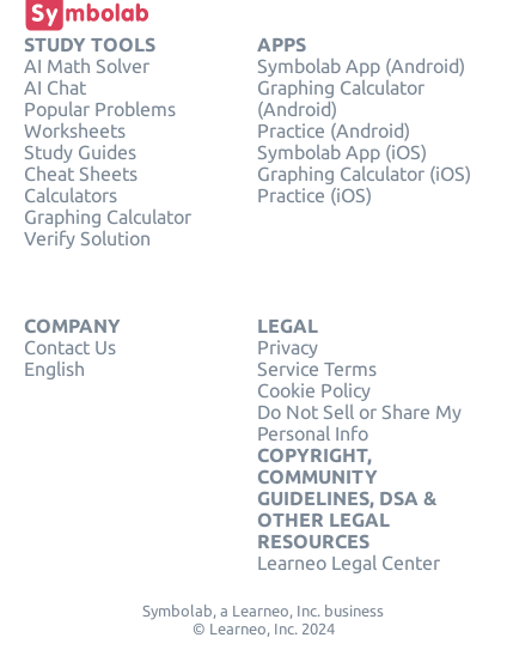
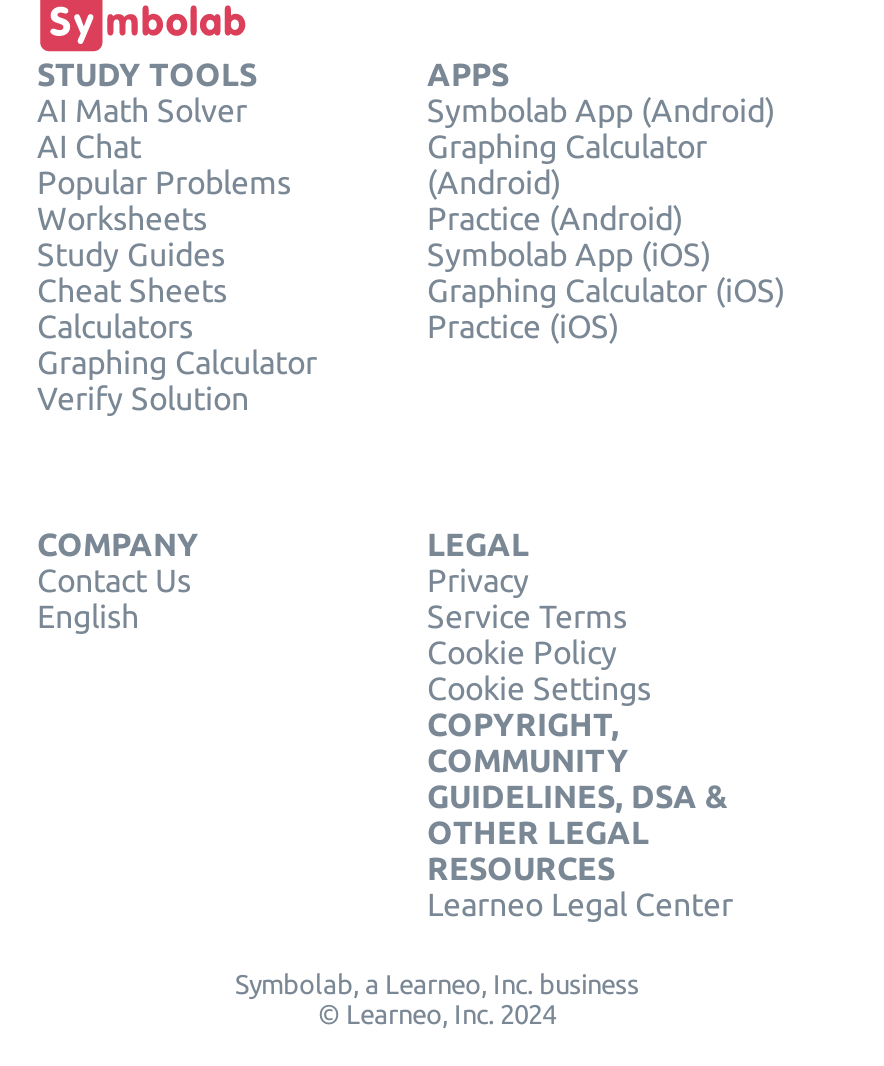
[257,402,462,445] Do Not Sell or Share My | Personal Info -> [427,671,651,707] Cookie Settings

